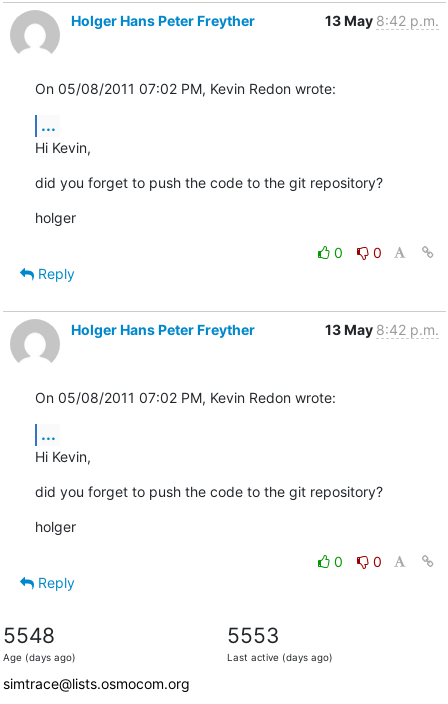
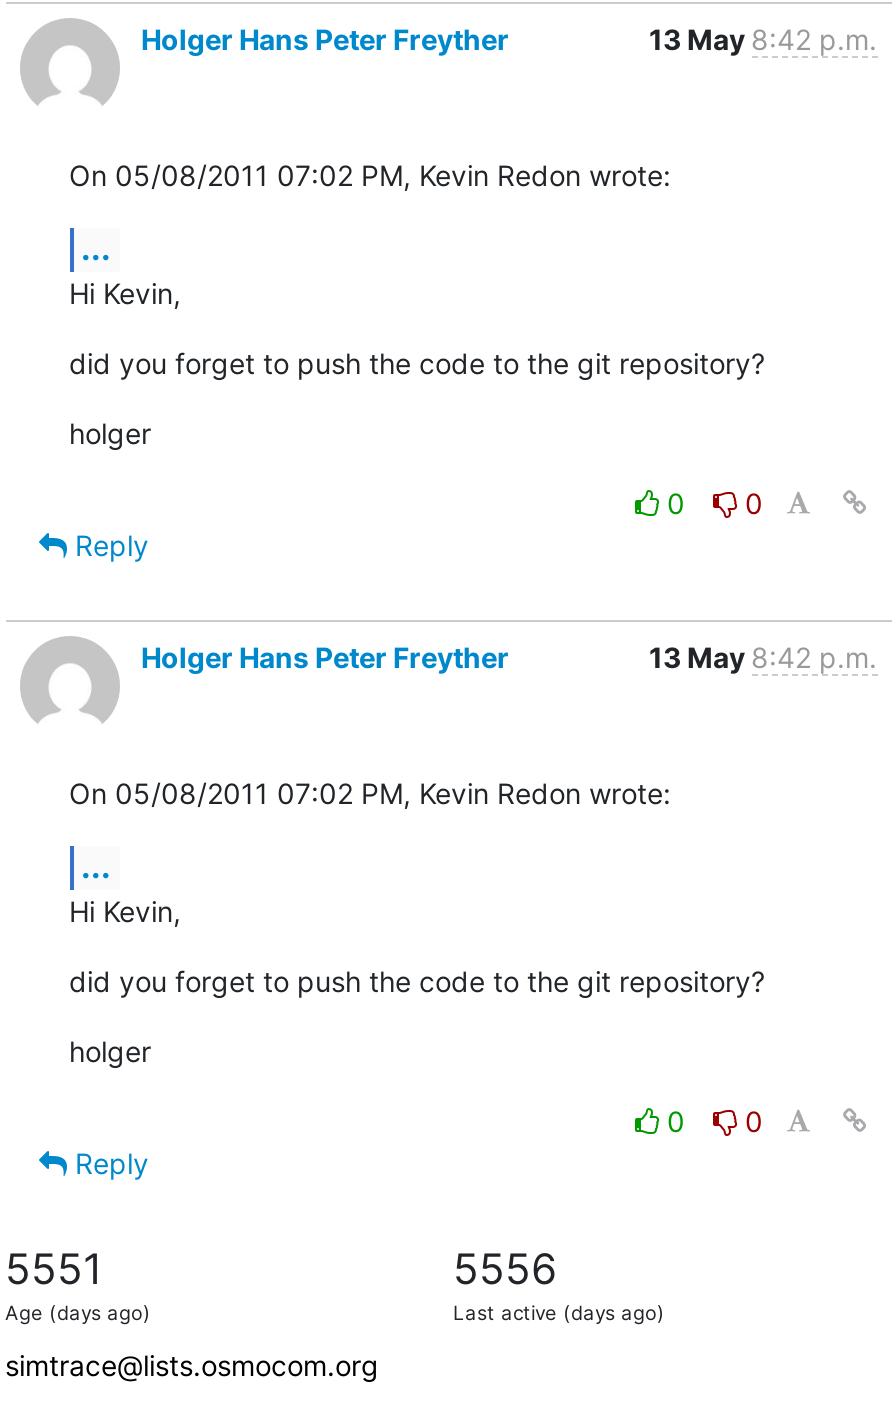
[2,623,54,648] 5548 -> [5,1244,103,1294] 5551
[226,623,278,648] 5553 -> [453,1244,557,1294] 5556

